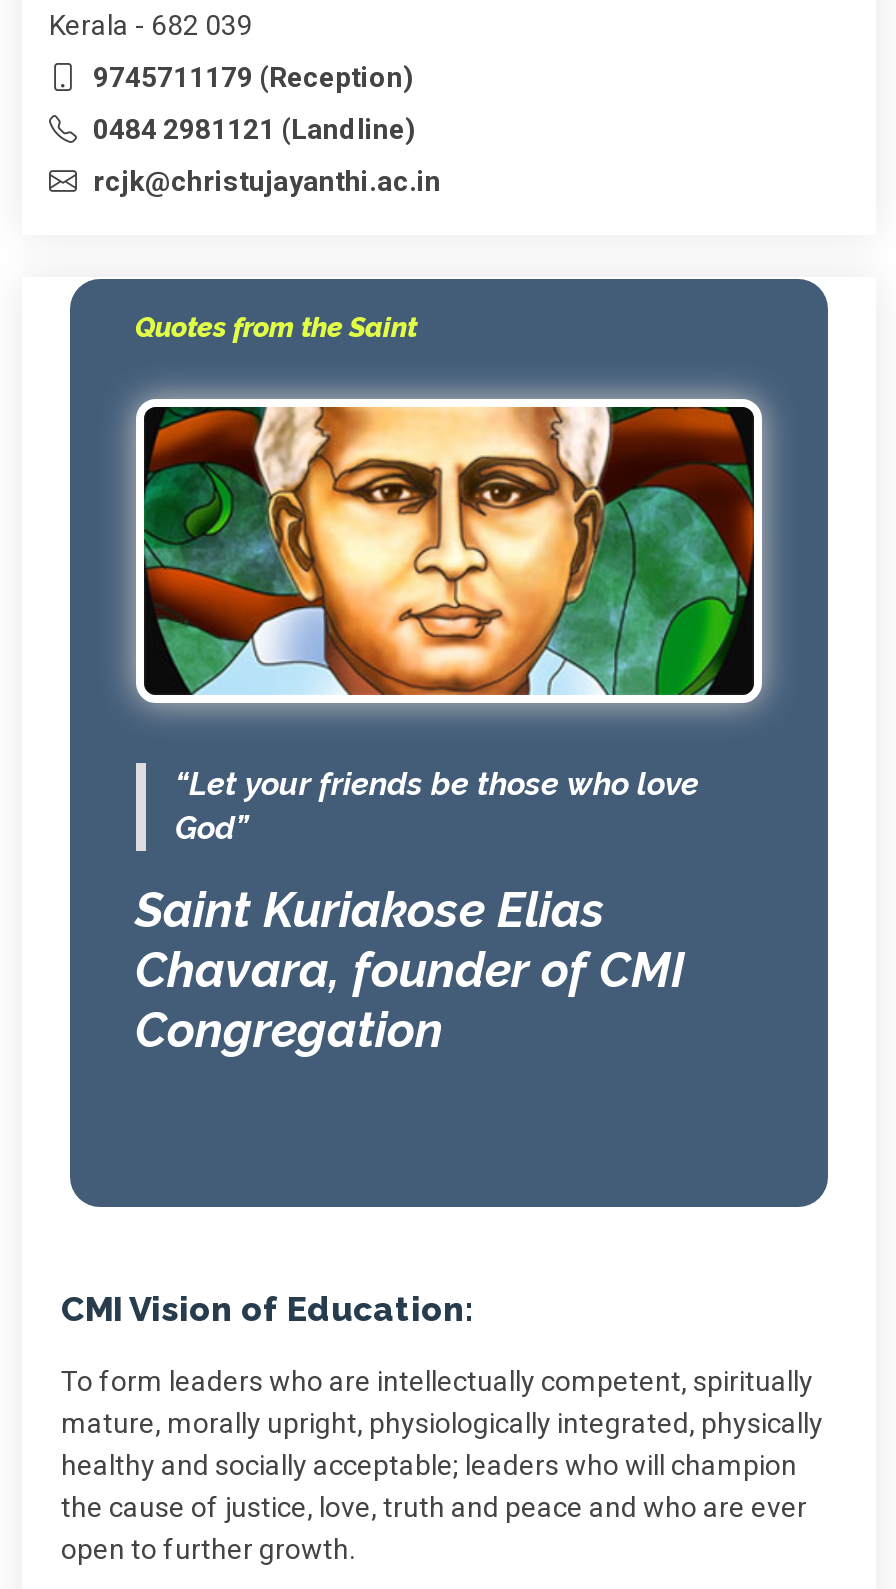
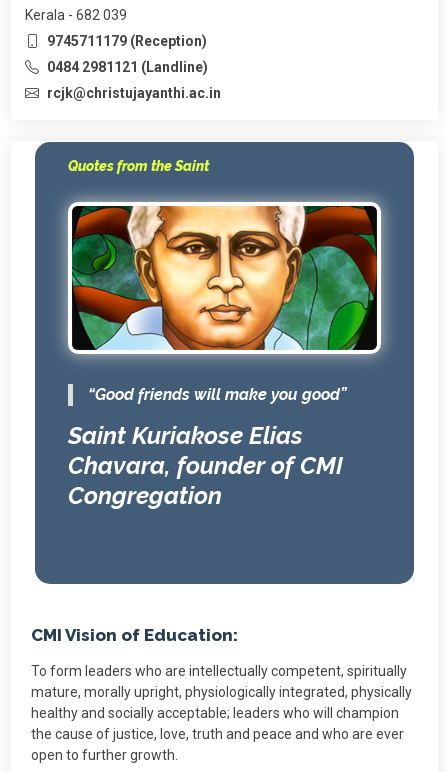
[175,765,699,847] “Let your friends be those who love | God” -> [87,385,346,404] “Good friends will make you good”

